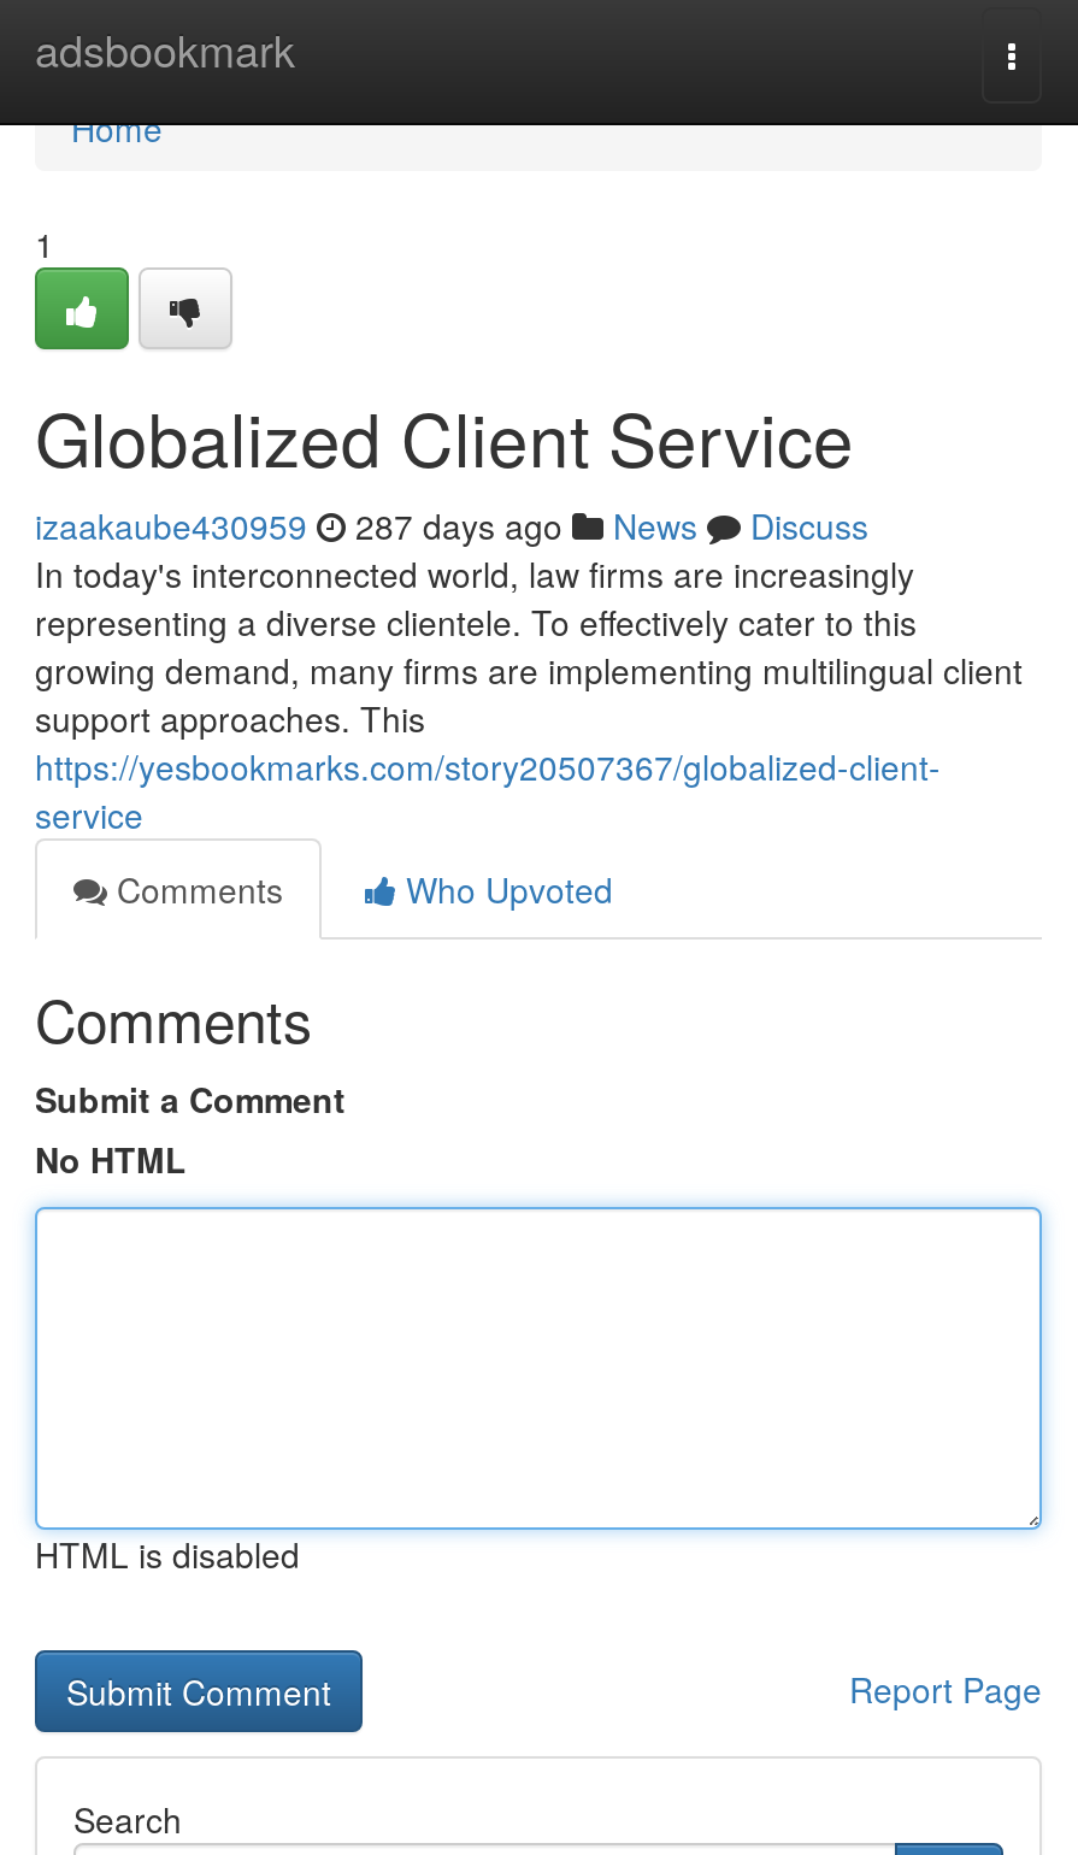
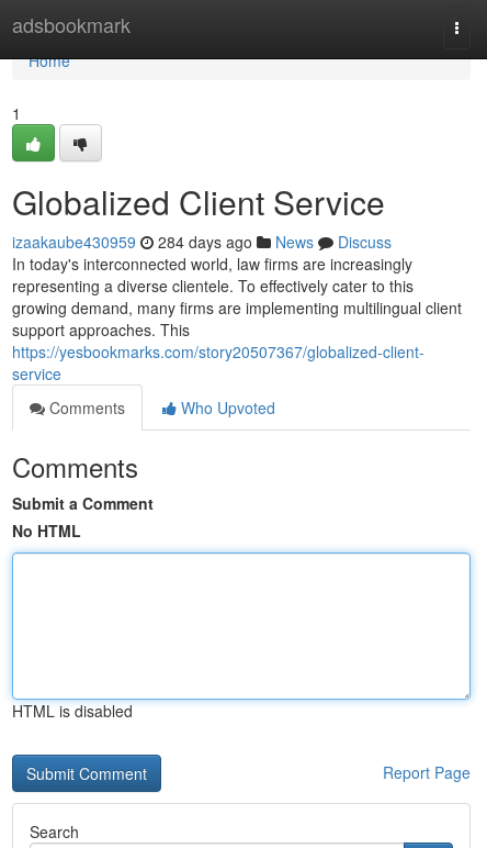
[35,501,868,549] izaakaube430959 287 days ago News Discuss -> [12,231,392,253] izaakaube430959 284 days ago News Discuss

